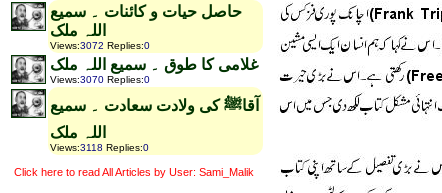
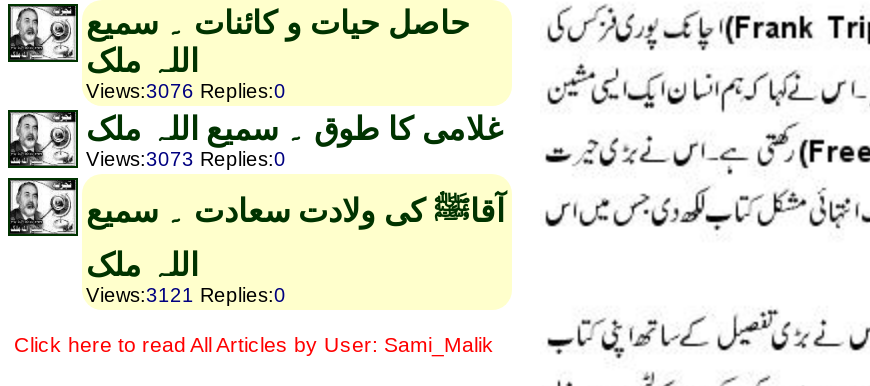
[50,40,150,51] Views:3072 Replies:0 -> [86,80,286,102] Views:3076 Replies:0
[50,74,150,85] Views:3070 Replies:0 -> [86,148,286,170] Views:3073 Replies:0
[50,142,149,153] Views:3118 Replies:0 -> [86,284,286,306] Views:3121 Replies:0

